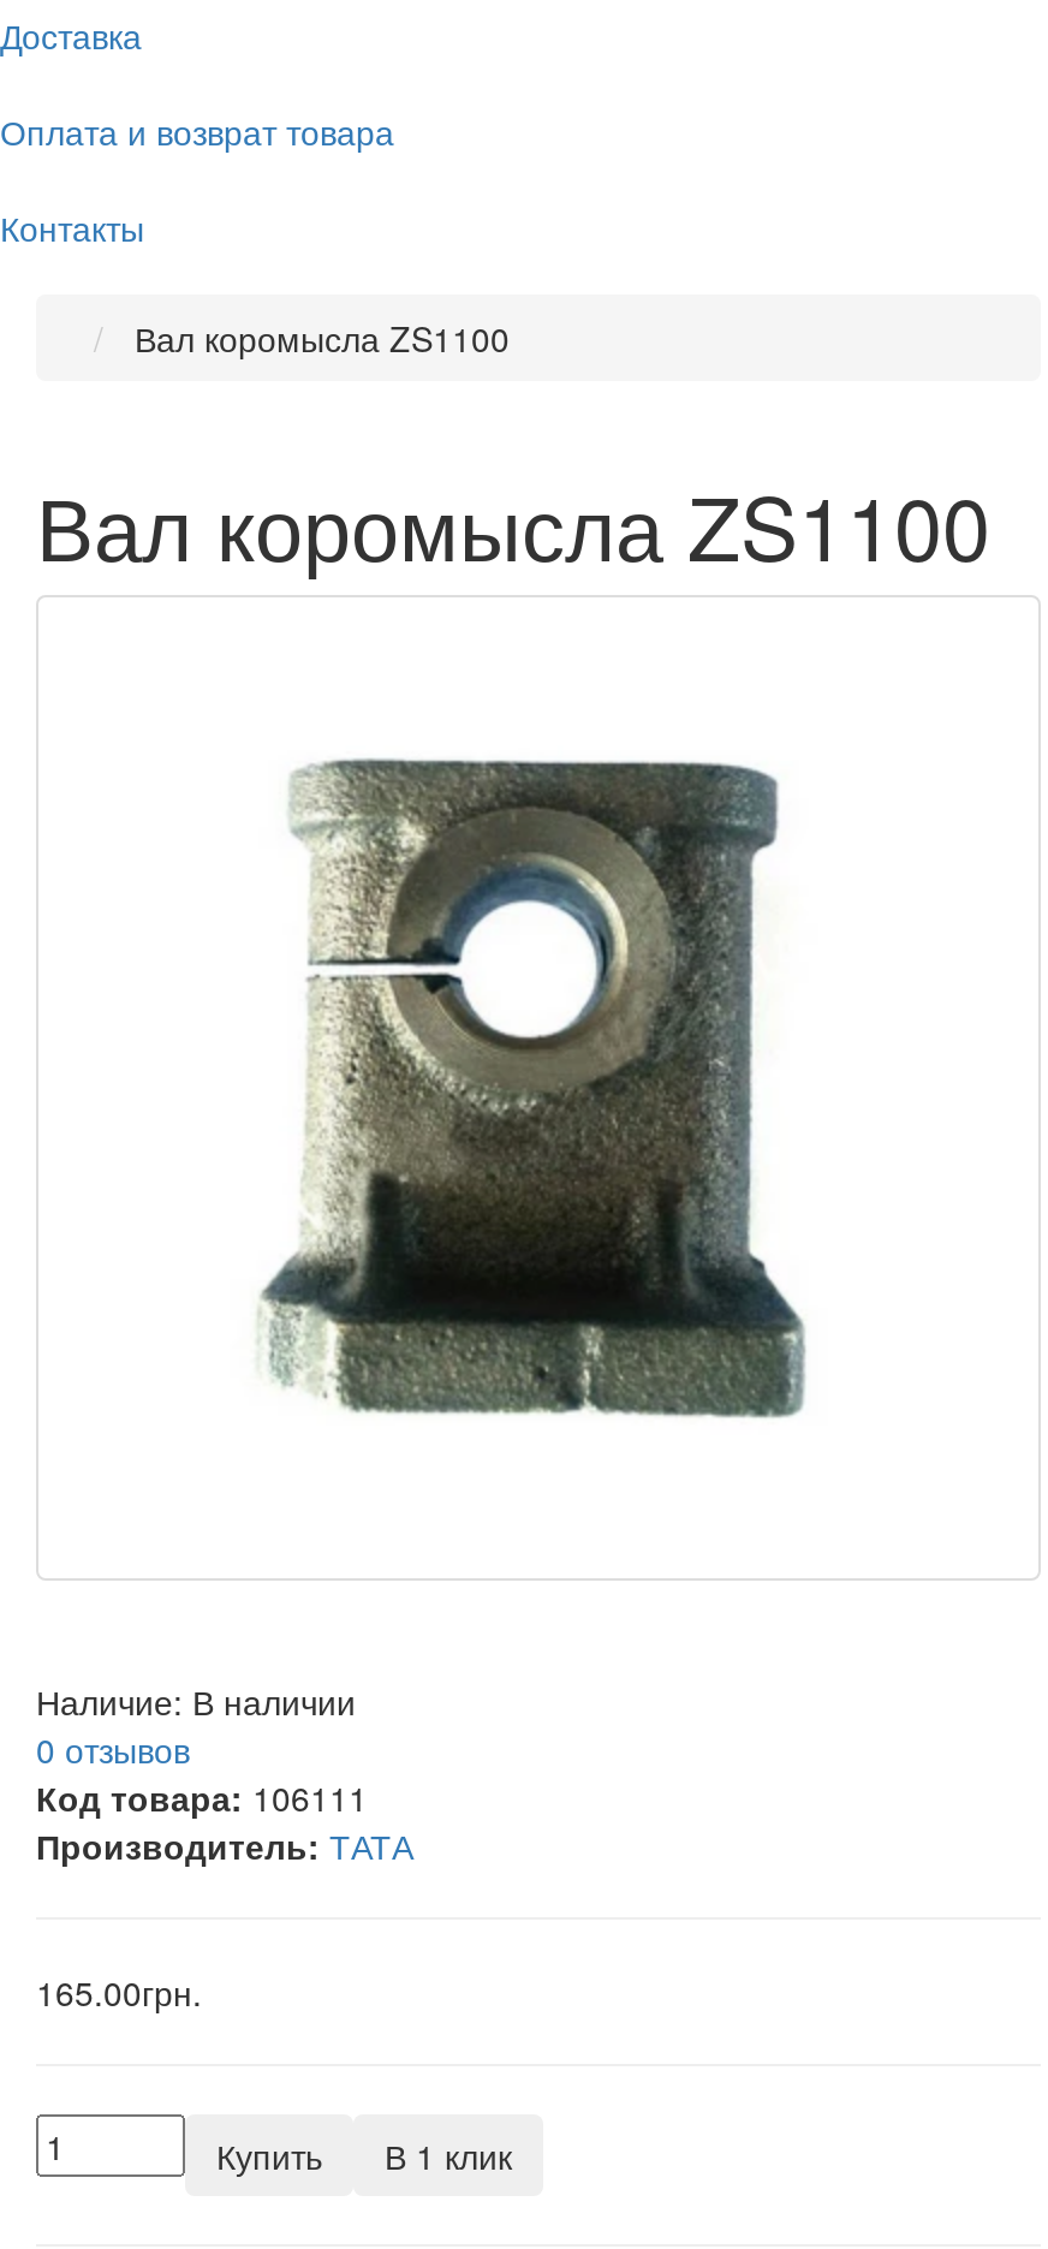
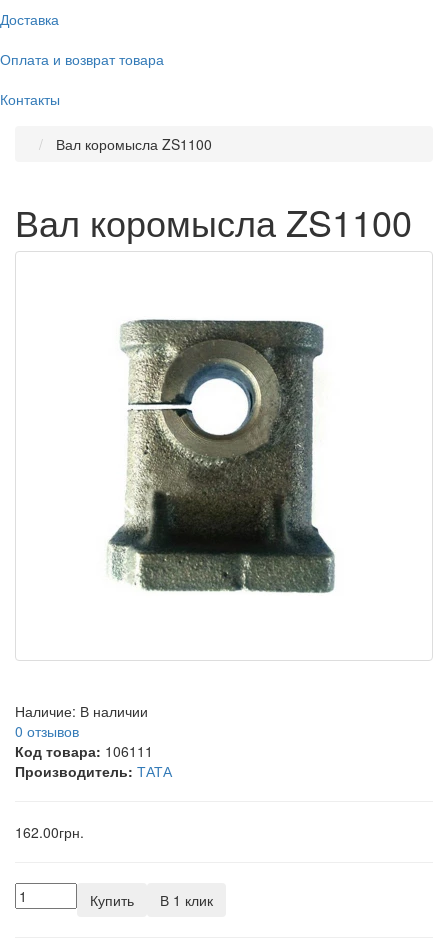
[36,1967,202,2015] 165.00грн. -> [15,822,84,842] 162.00грн.

